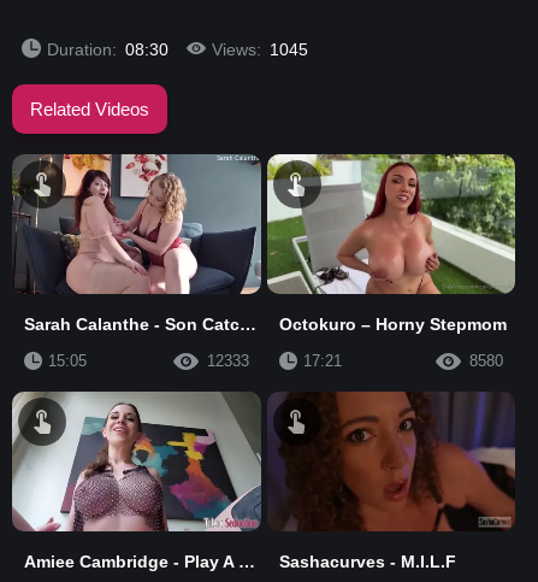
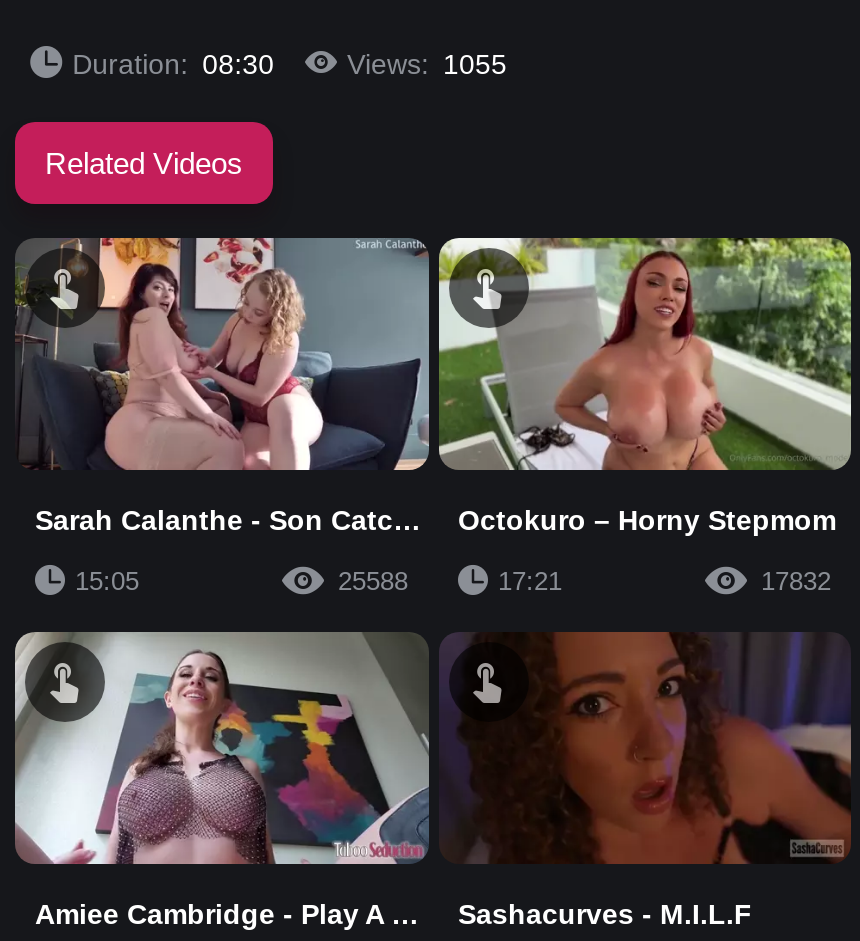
[212,39,308,59] Views: 1045 -> [347,47,507,79] Views: 1055
[206,352,249,370] 12333 -> [338,566,408,596] 25588
[469,352,503,370] 8580 -> [761,566,831,596] 17832

